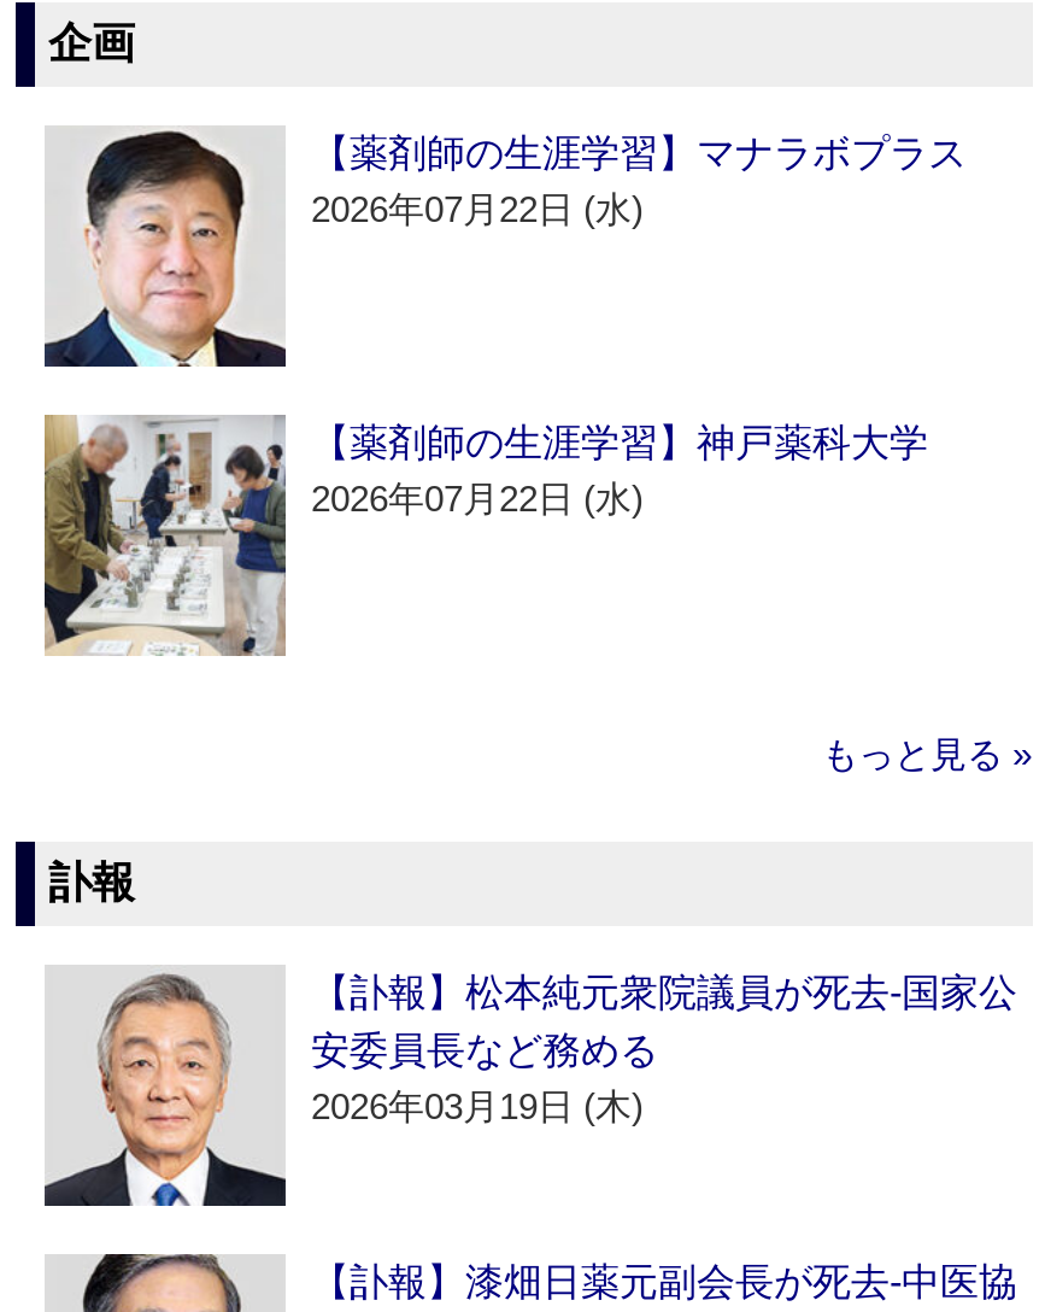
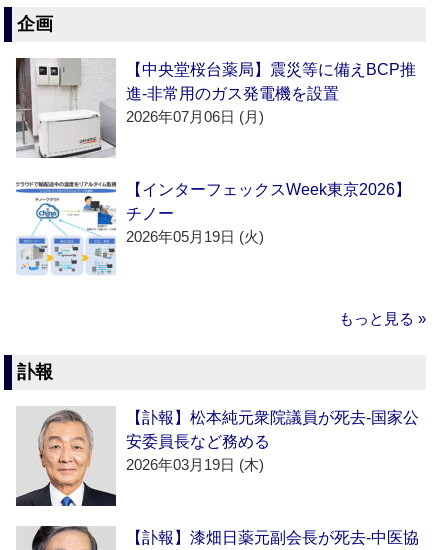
[42,125,966,369] [image] | 【薬剤師の生涯学習】マナラボプラス | 2026年07月22日 (水) -> [15,57,416,159] [image] | 【中央堂桜台薬局】震災等に備えBCP推 | 進‐非常用のガス発電機を設置 | 2026年07月06日 (月)
[42,412,928,658] [image] | 【薬剤師の生涯学習】神戸薬科大学 | 2026年07月22日 (水) -> [15,178,411,278] [image] | 【インターフェックスWeek東京2026】 | チノー | 2026年05月19日 (火)

